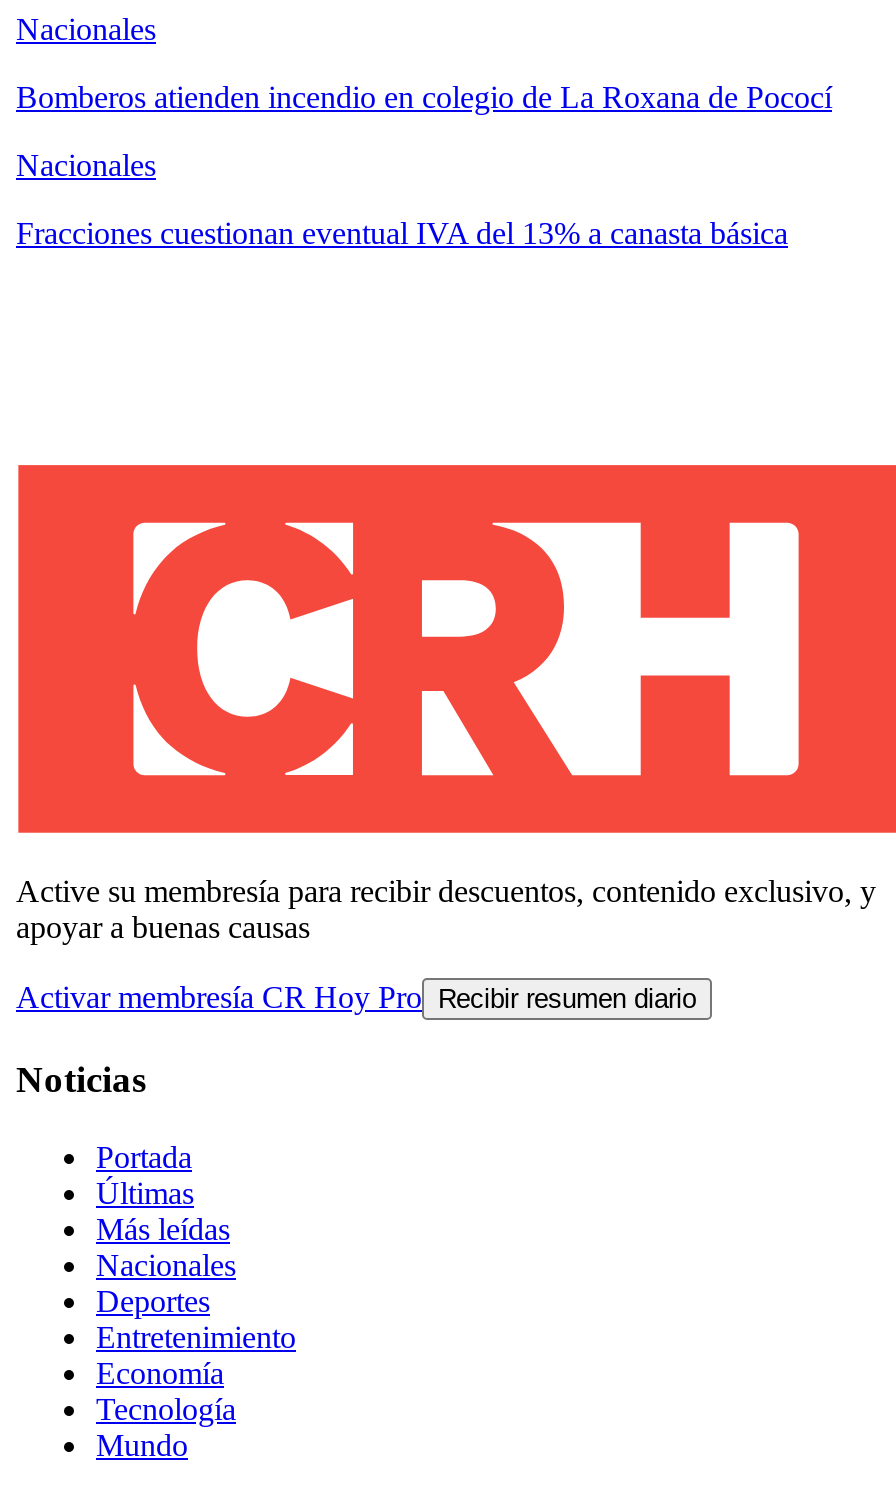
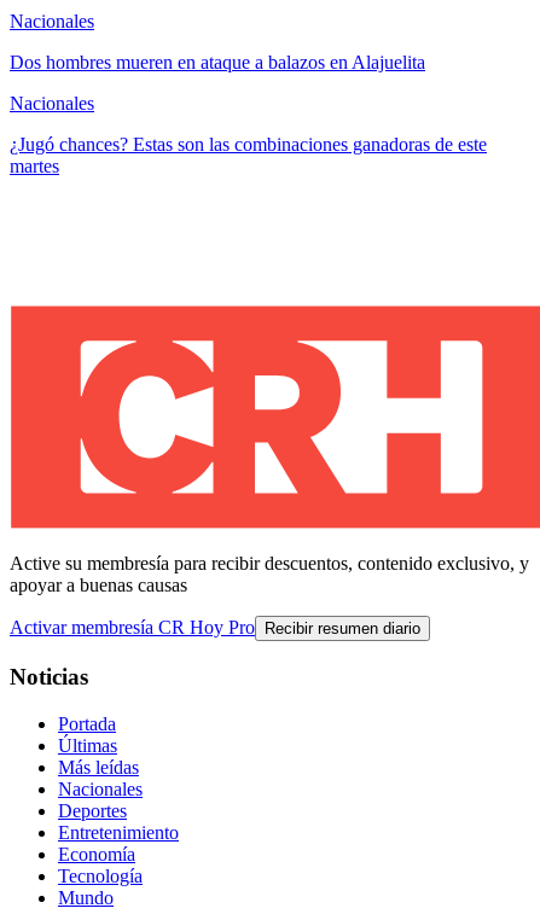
[16,80,832,114] Bomberos atienden incendio en colegio de La Roxana de Pococí -> [10,52,425,73] Dos hombres mueren en ataque a balazos en Alajuelita
[16,216,788,250] Fracciones cuestionan eventual IVA del 13% a canasta básica -> [10,134,487,176] ¿Jugó chances? Estas son las combinaciones ganadoras de este | martes

